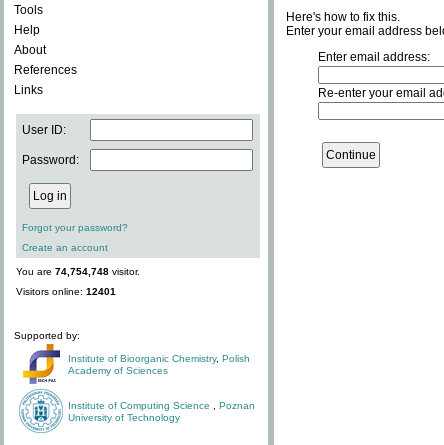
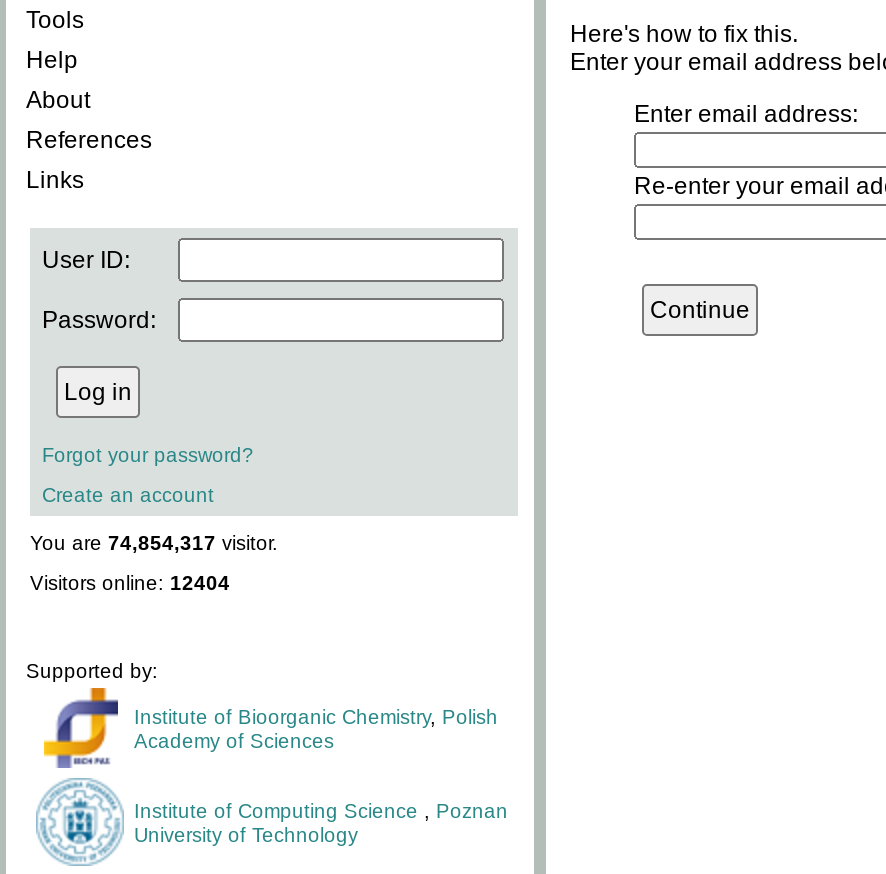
[16,266,140,277] You are 74,754,748 visitor. -> [30,532,278,554] You are 74,854,317 visitor.
[16,286,116,297] Visitors online: 12401 -> [30,572,230,594] Visitors online: 12404

